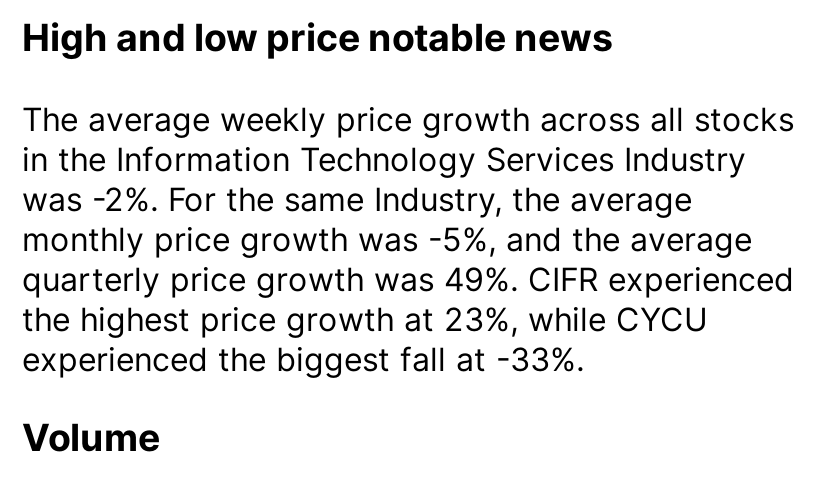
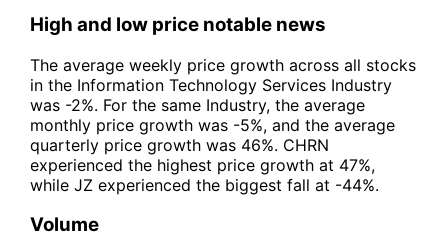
[22,258,794,378] quarterly price growth was 49%. CIFR experienced | the highest price growth at 23%, while CYCU | experienced the biggest fall at -33%. -> [30,134,379,194] quarterly price growth was 46%. CHRN | experienced the highest price growth at 47%, | while JZ experienced the biggest fall at -44%.

